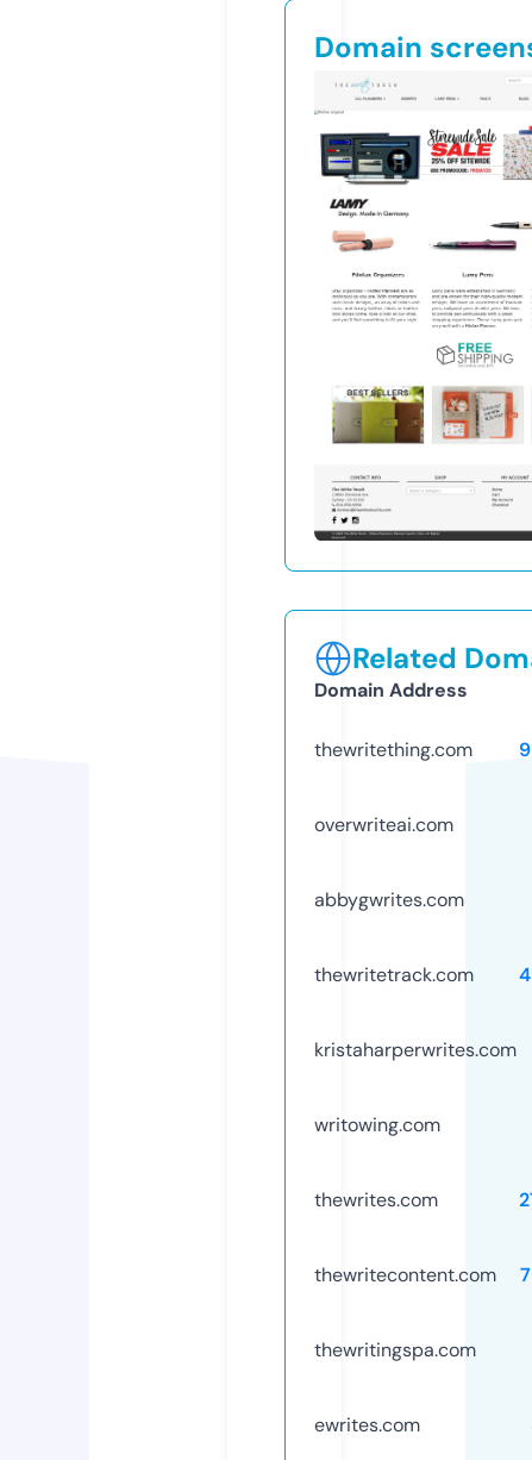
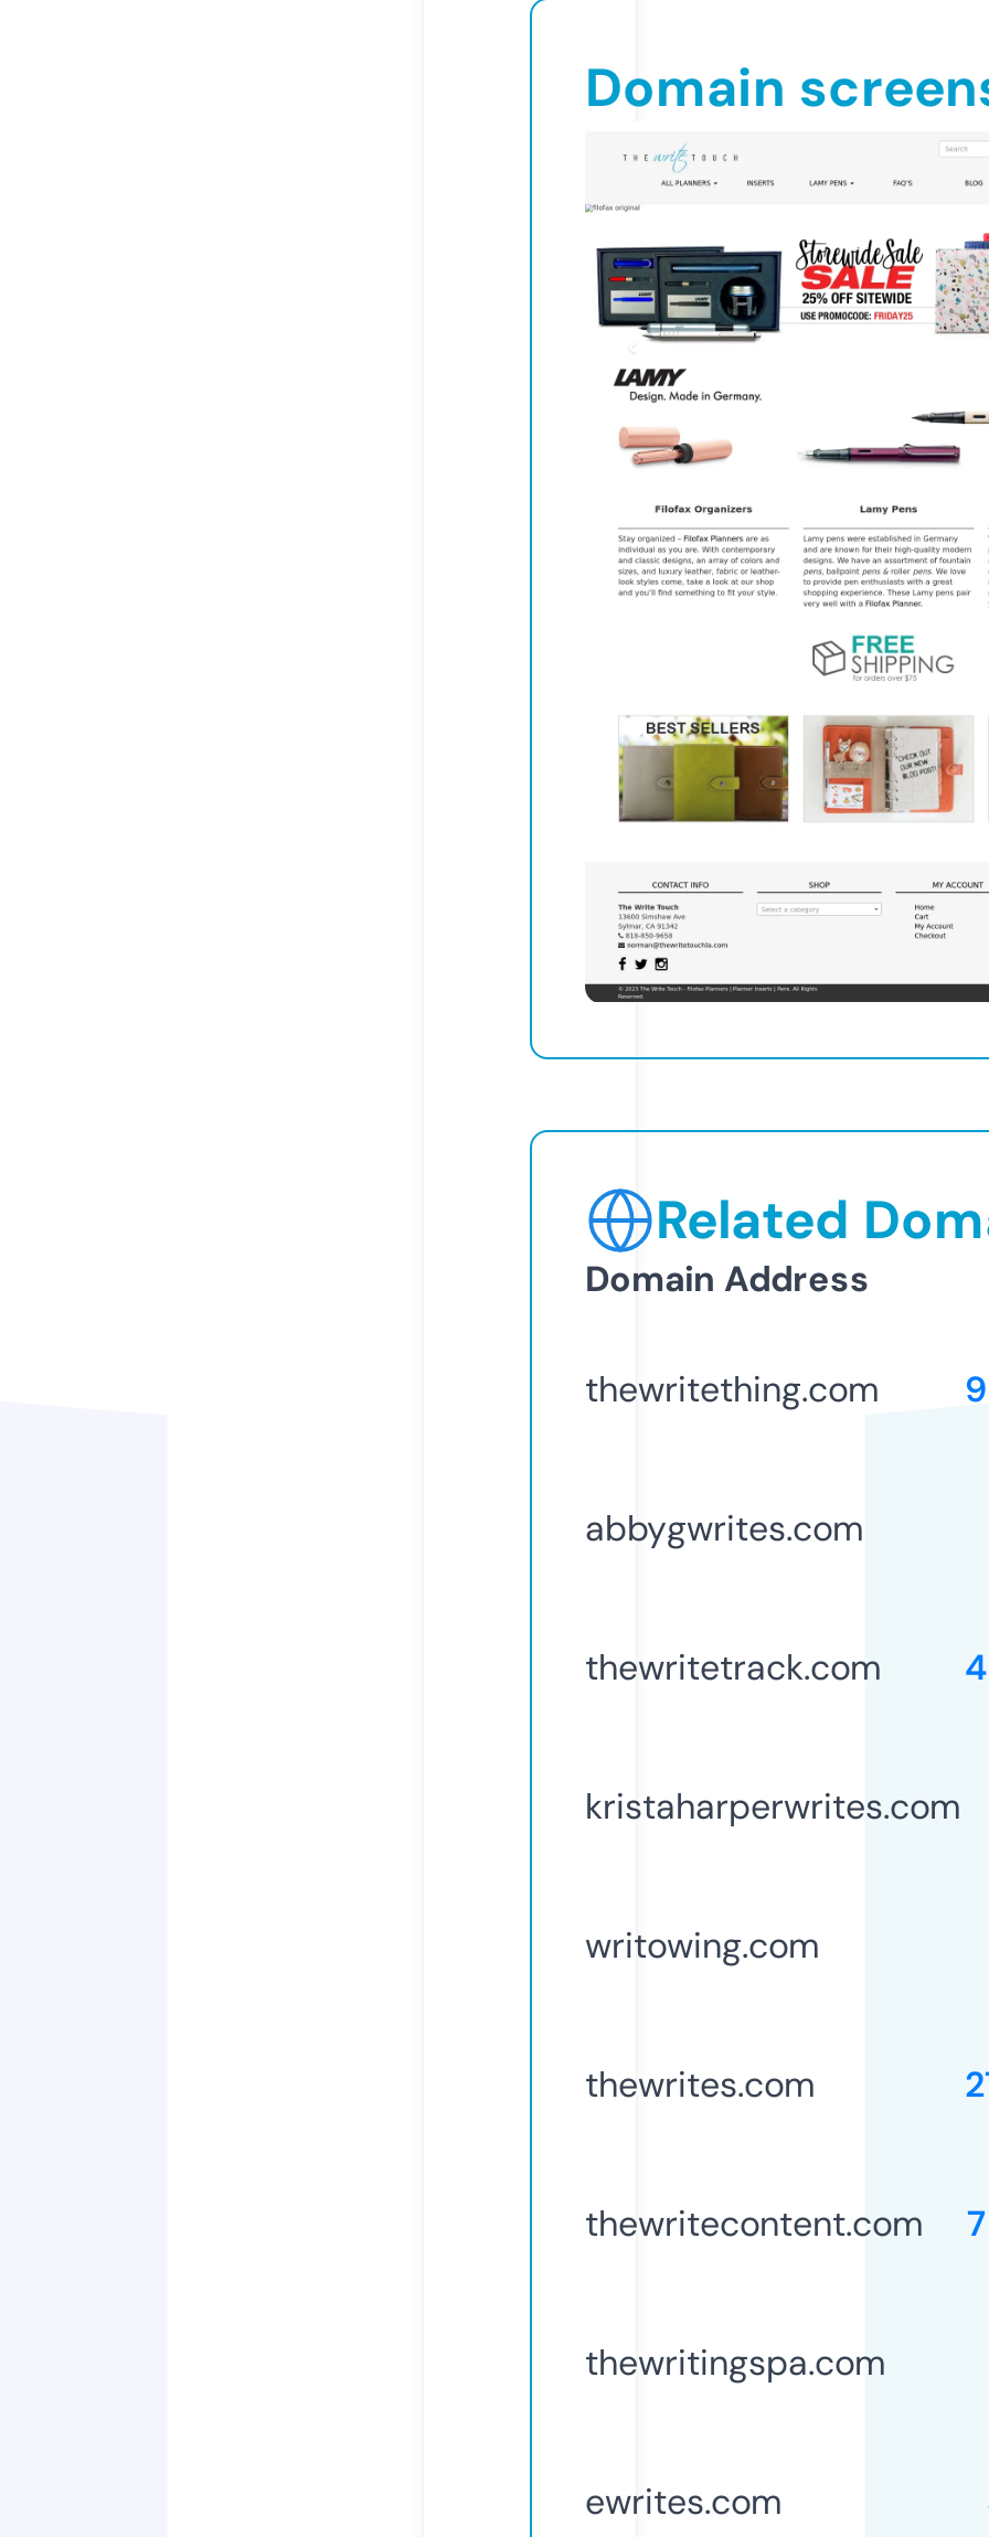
[314,812,453,837] overwriteai.com -> none

